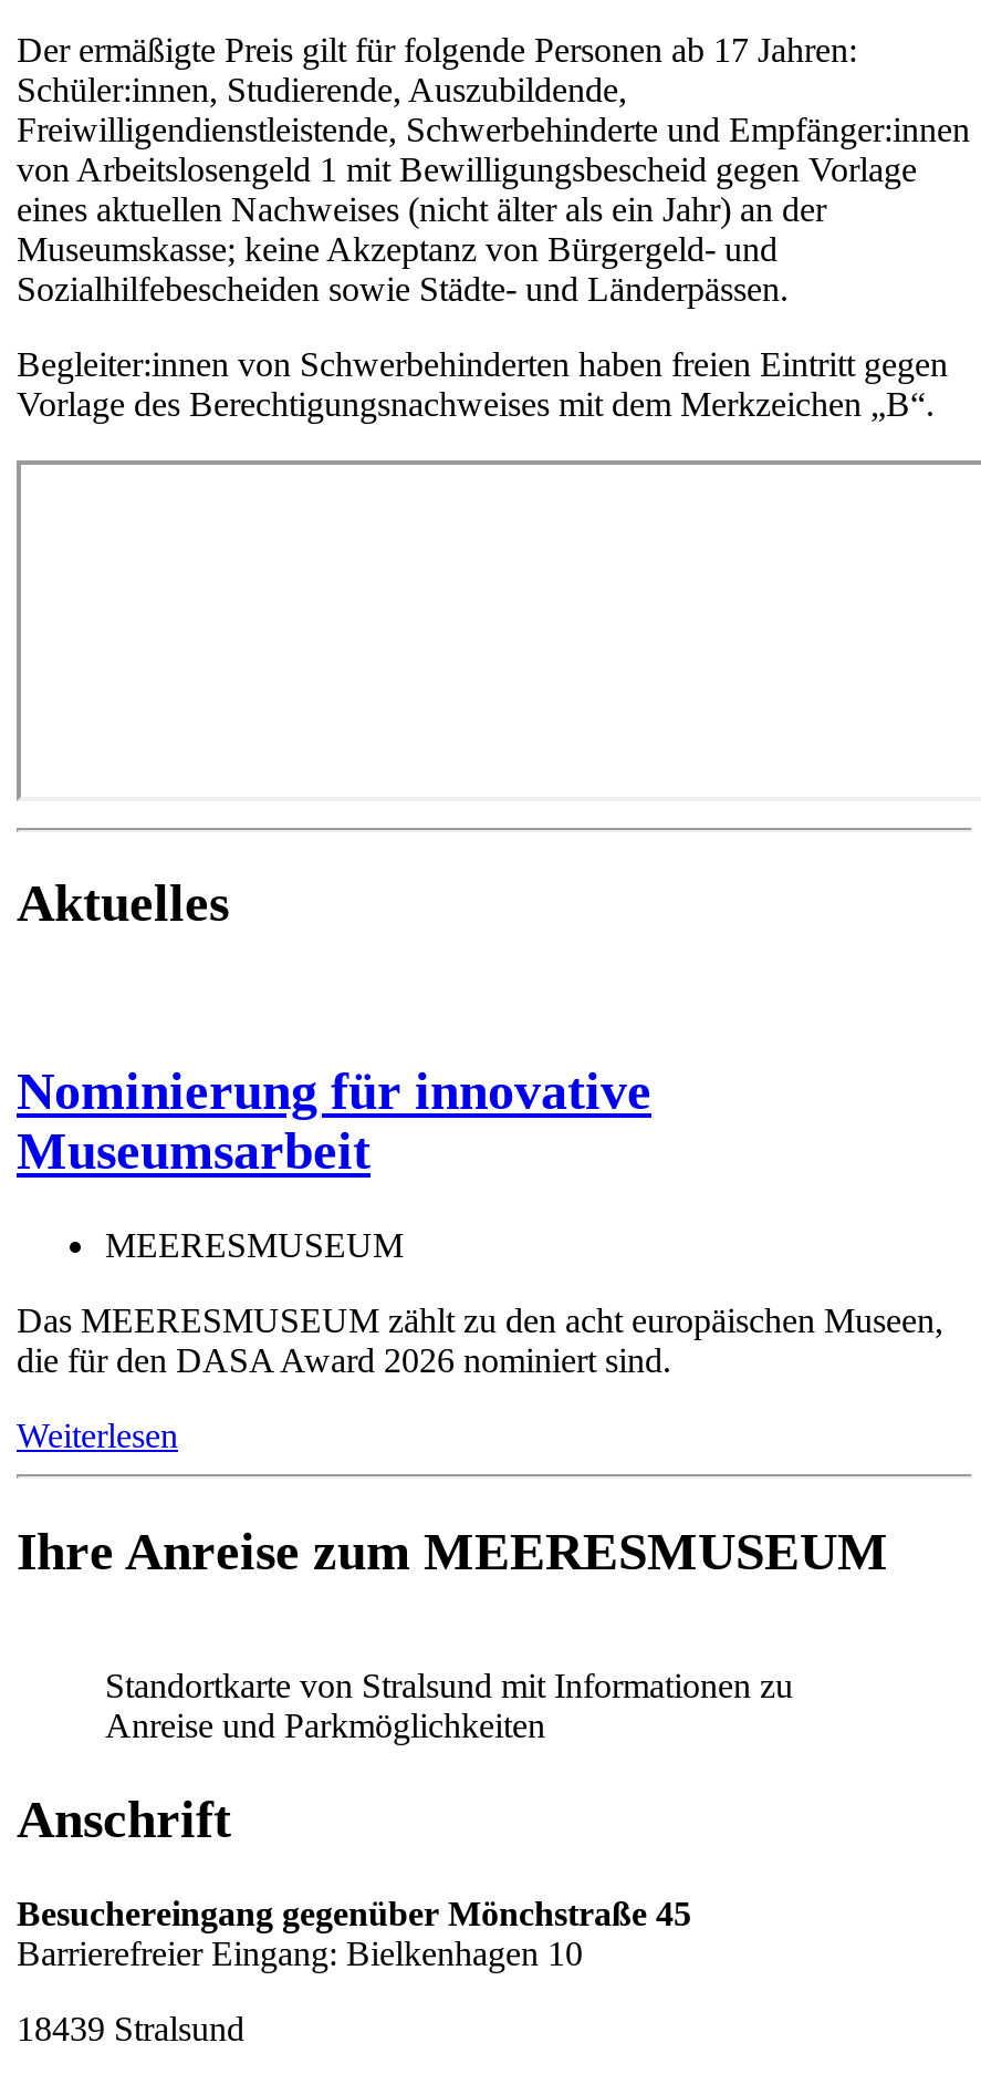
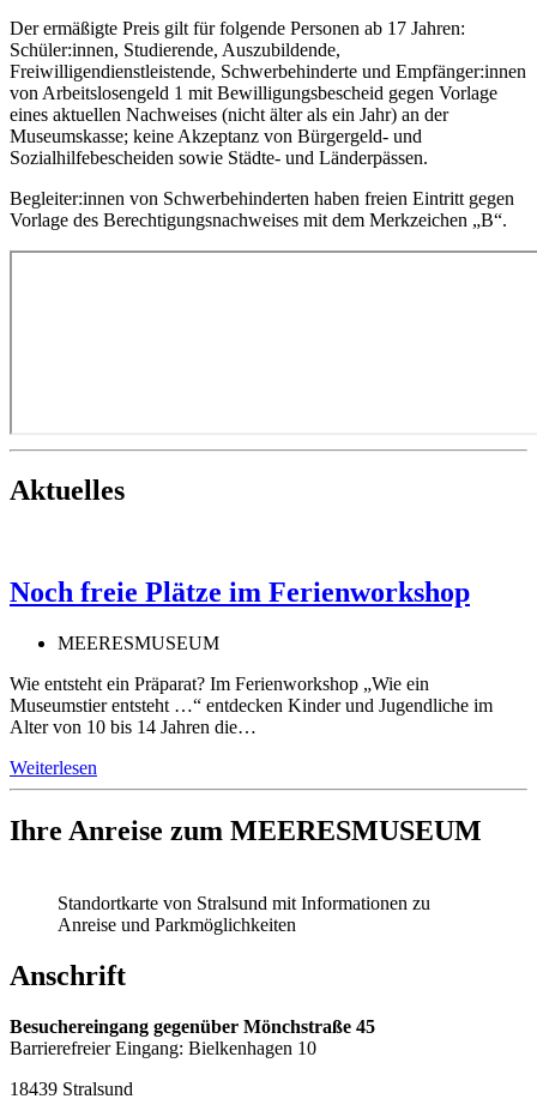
[17,1063,651,1180] Nominierung für innovative | Museumsarbeit -> [10,577,470,608] Noch freie Plätze im Ferienworkshop
moved [105,1227,404,1264] -> [58,633,219,653]: MEERESMUSEUM
[17,1302,943,1379] Das MEERESMUSEUM zählt zu den acht europäischen Museen, | die für den DASA Award 2026 nominiert sind. -> [10,674,493,737] Wie entsteht ein Präparat? Im Ferienworkshop „Wie ein | Museumstier entsteht …“ entdecken Kinder und Jugendliche im | Alter von 10 bis 14 Jahren die…

